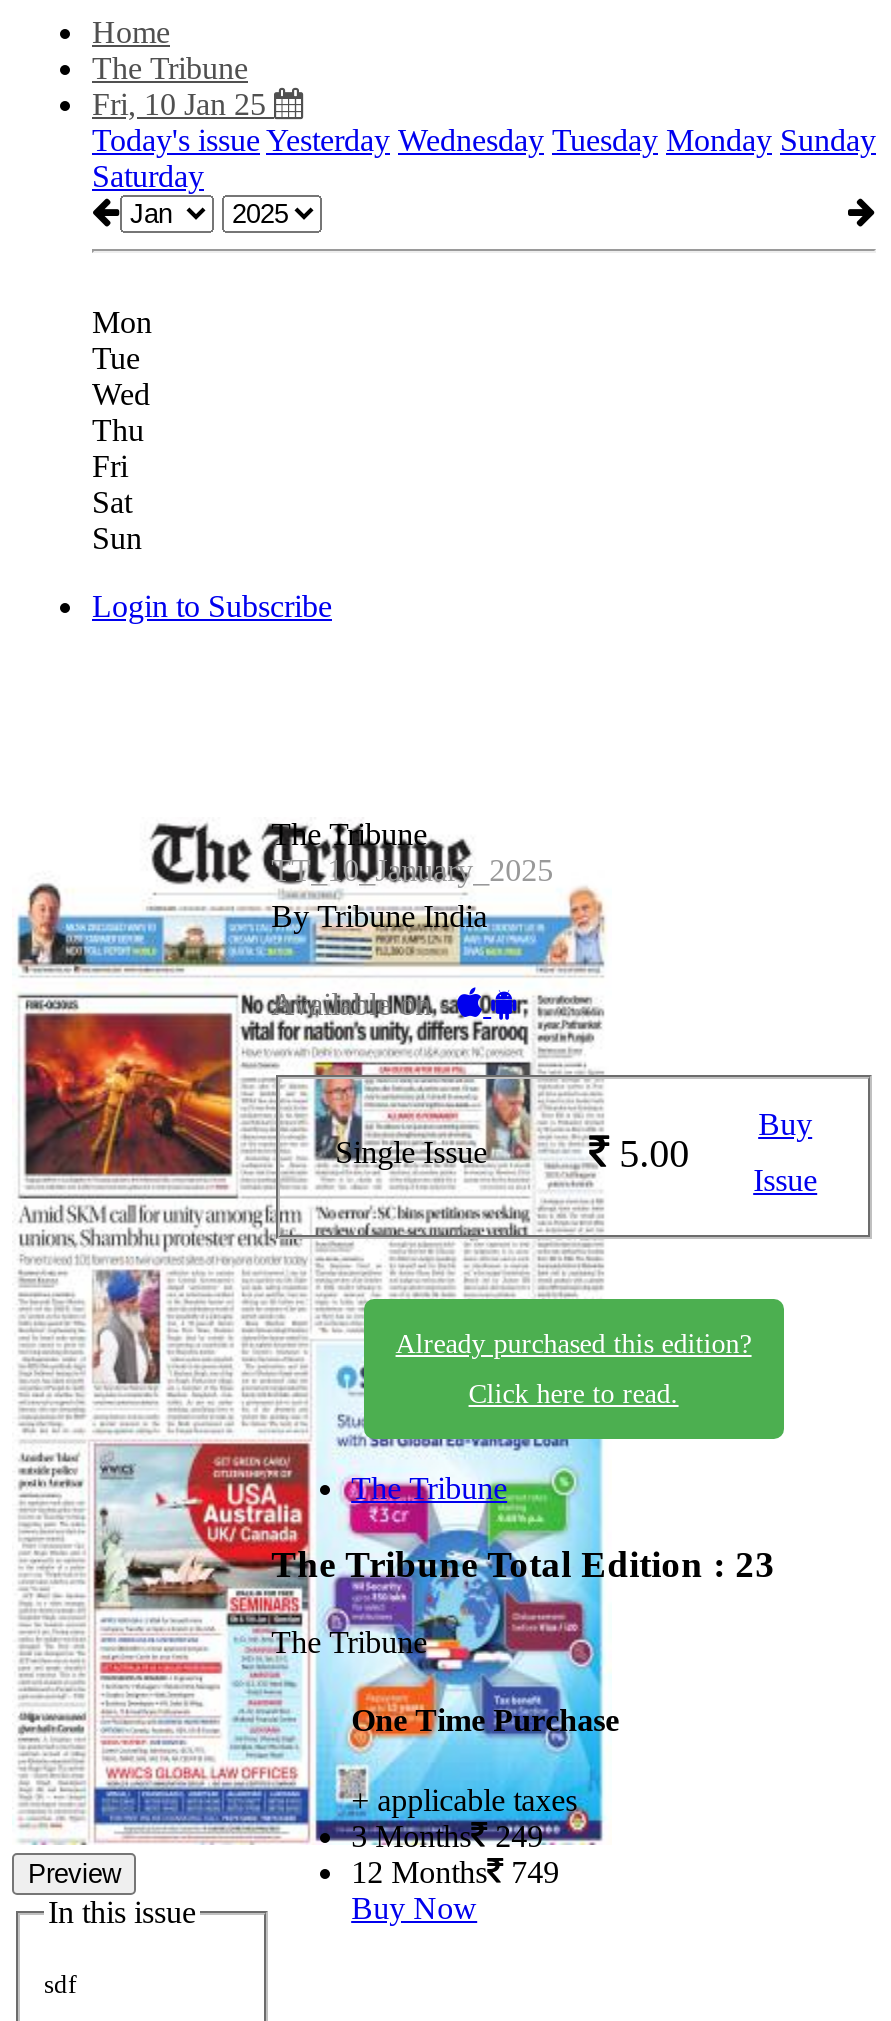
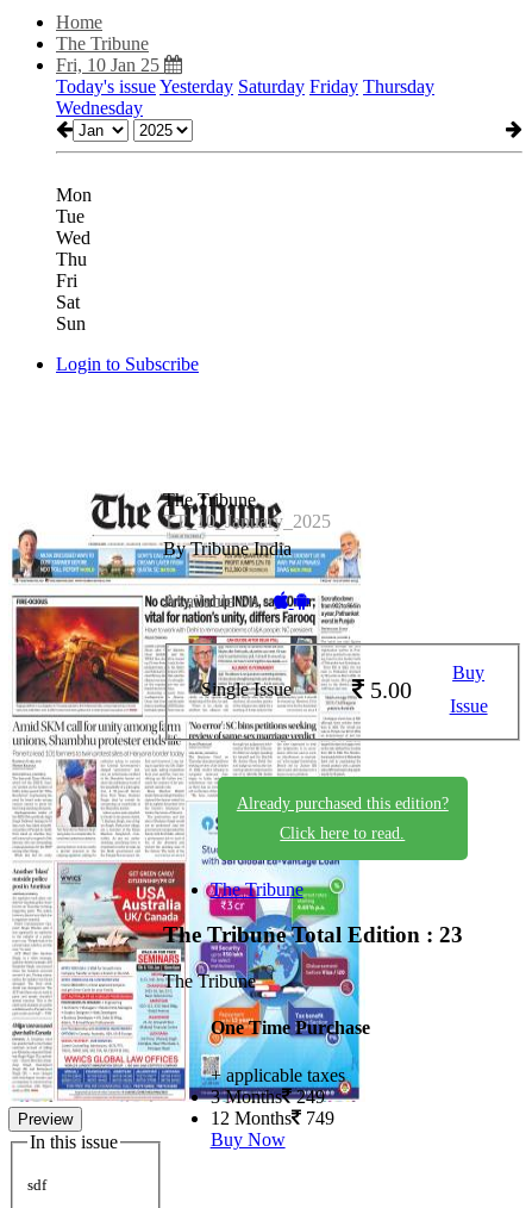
[92,123,876,193] Today's issue Yesterday Wednesday Tuesday Monday Sunday | Saturday -> [56,76,434,118] Today's issue Yesterday Saturday Friday Thursday | Wednesday

